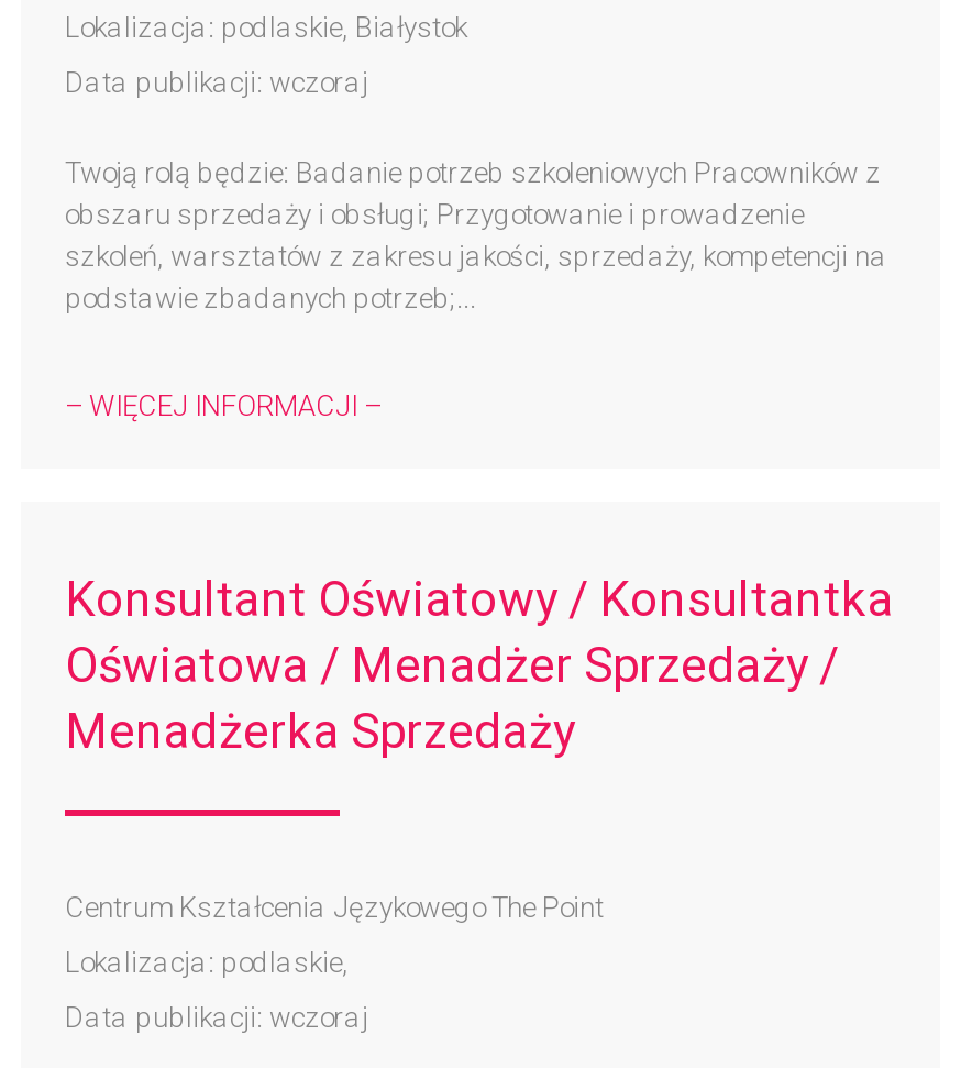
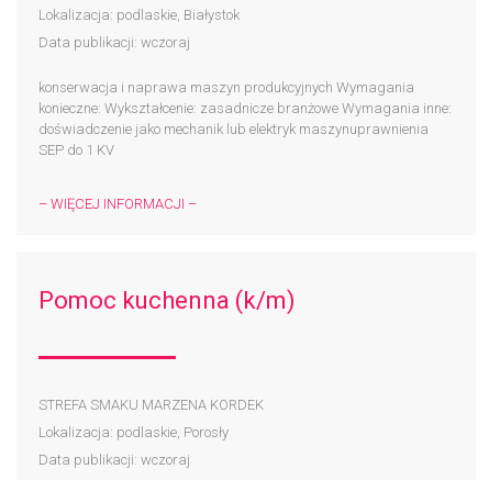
[65,156,887,315] Twoją rolą będzie: Badanie potrzeb szkoleniowych Pracowników z | obszaru sprzedaży i obsługi; Przygotowanie i prowadzenie | szkoleń, warsztatów z zakresu jakości, sprzedaży, kompetencji na | podstawie zbadanych potrzeb;... -> [38,79,452,158] konserwacja i naprawa maszyn produkcyjnych Wymagania | konieczne: Wykształcenie: zasadnicze branżowe Wymagania inne: | doświadczenie jako mechanik lub elektryk maszynuprawnienia | SEP do 1 KV
[65,572,894,759] Konsultant Oświatowy / Konsultantka | Oświatowa / Menadżer Sprzedaży / | Menadżerka Sprzedaży -> [38,287,296,314] Pomoc kuchenna (k/m)
[65,891,604,924] Centrum Kształcenia Językowego The Point -> [38,397,264,413] STREFA SMAKU MARZENA KORDEK
[65,946,349,979] Lokalizacja: podlaskie, -> [38,424,229,440] Lokalizacja: podlaskie, Porosły

